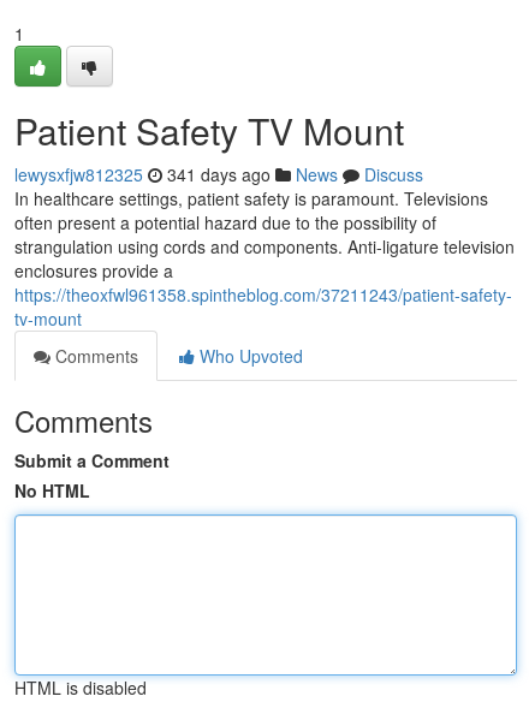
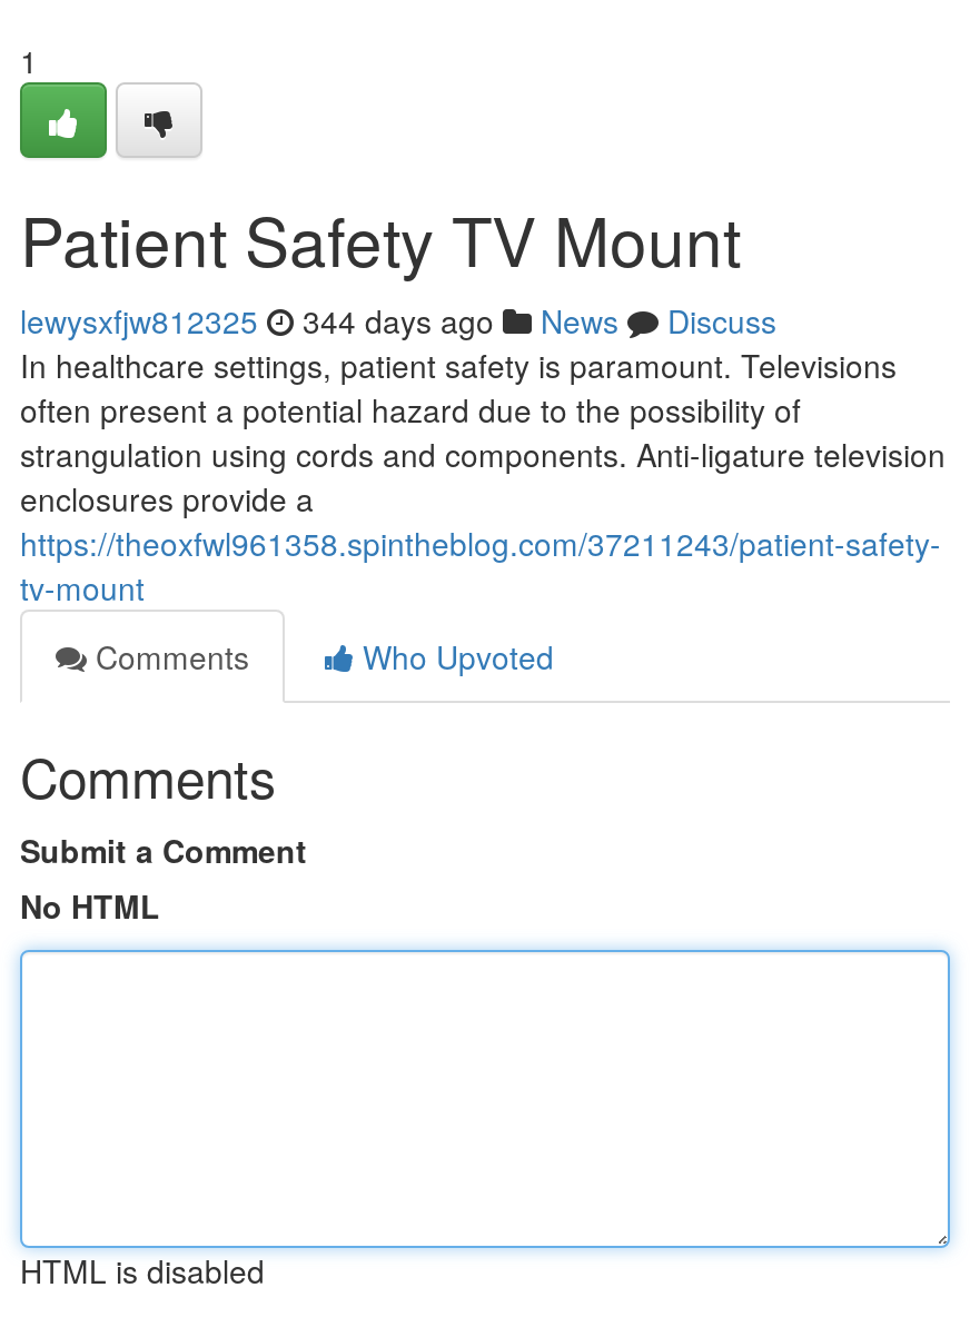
[14,162,423,186] lewysxfjw812325 341 days ago News Discuss -> [20,298,776,343] lewysxfjw812325 344 days ago News Discuss

